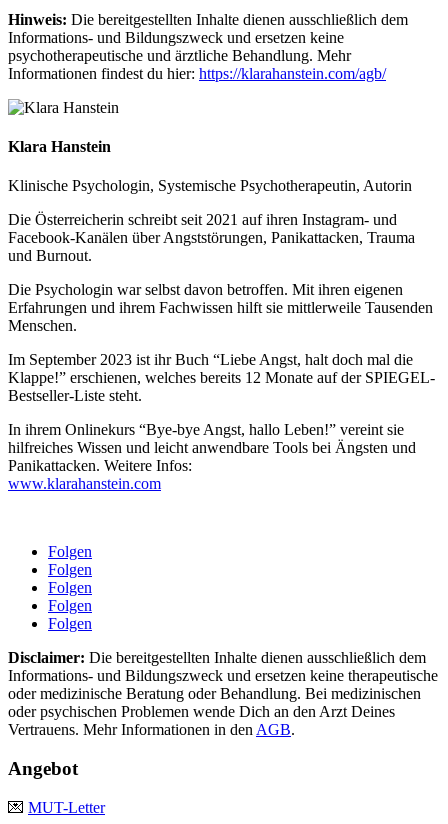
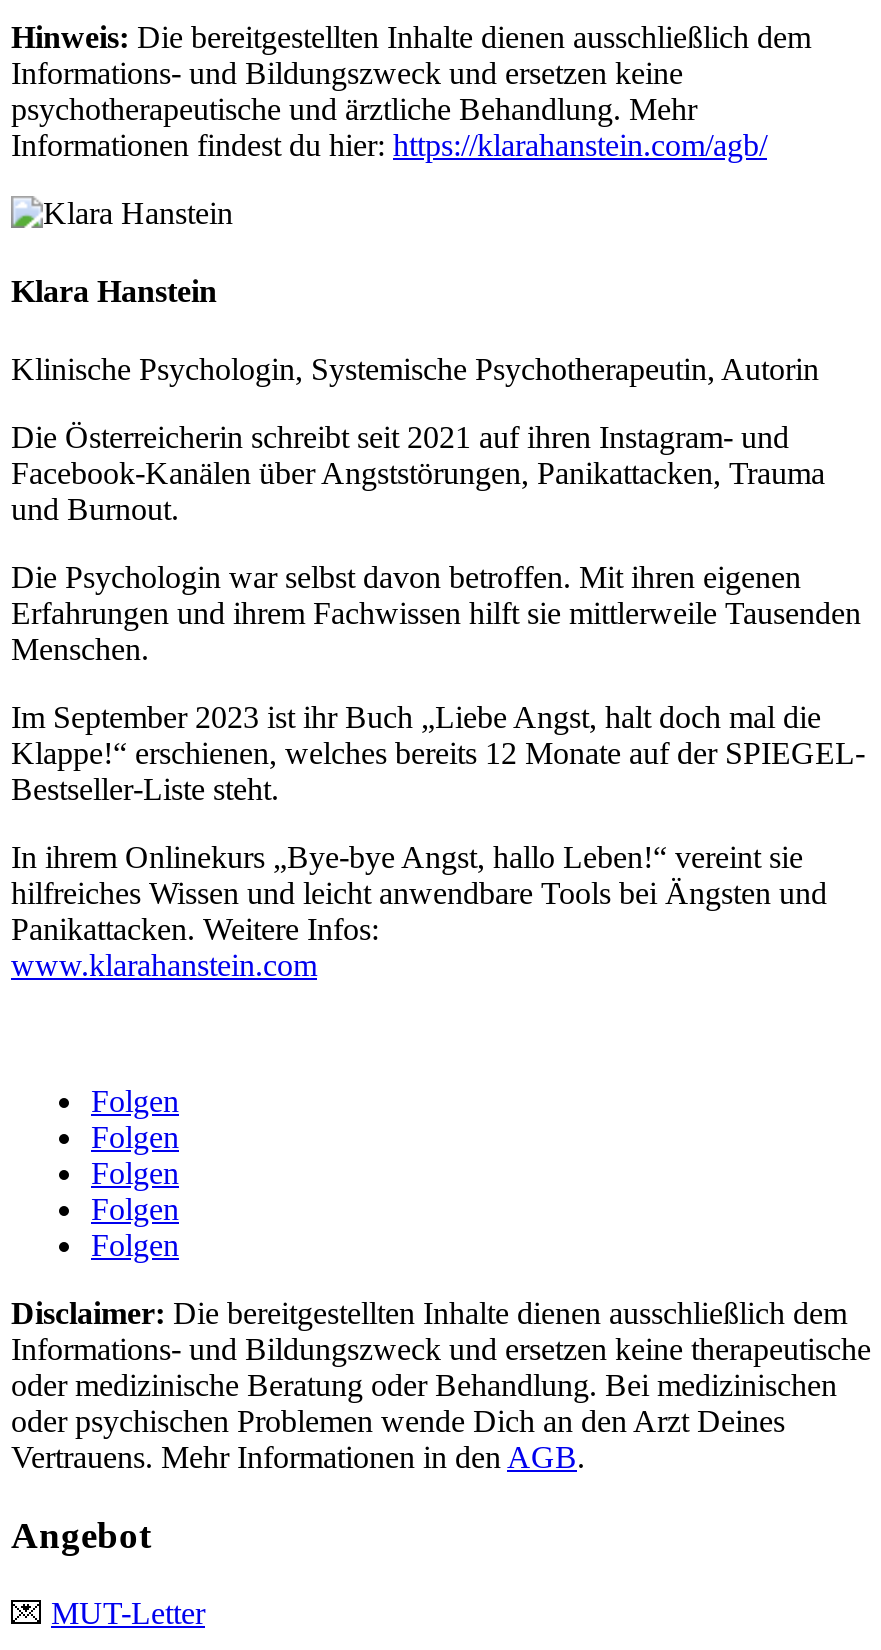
[8,351,413,368] Im September 2023 ist ihr Buch “Liebe Angst, halt doch mal die -> [11,700,821,734] Im September 2023 ist ihr Buch „Liebe Angst, halt doch mal die
[8,369,435,386] Klappe!” erschienen, welches bereits 12 Monate auf der SPIEGEL- -> [11,736,865,770] Klappe!“ erschienen, welches bereits 12 Monate auf der SPIEGEL-
[8,421,404,438] In ihrem Onlinekurs “Bye-bye Angst, hallo Leben!” vereint sie -> [11,840,803,874] In ihrem Onlinekurs „Bye-bye Angst, hallo Leben!“ vereint sie

